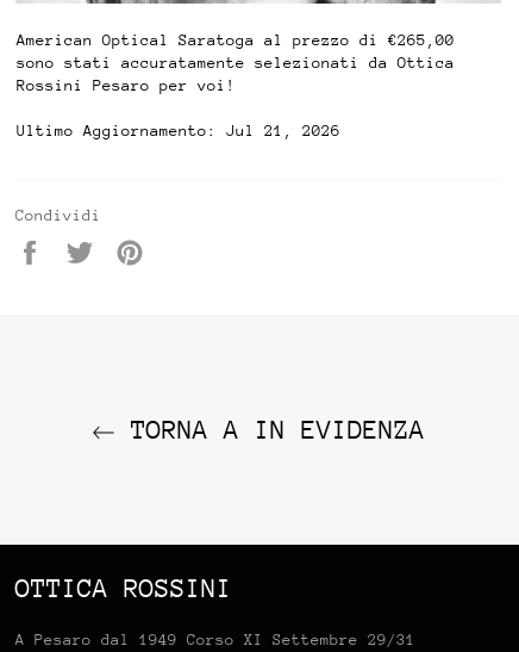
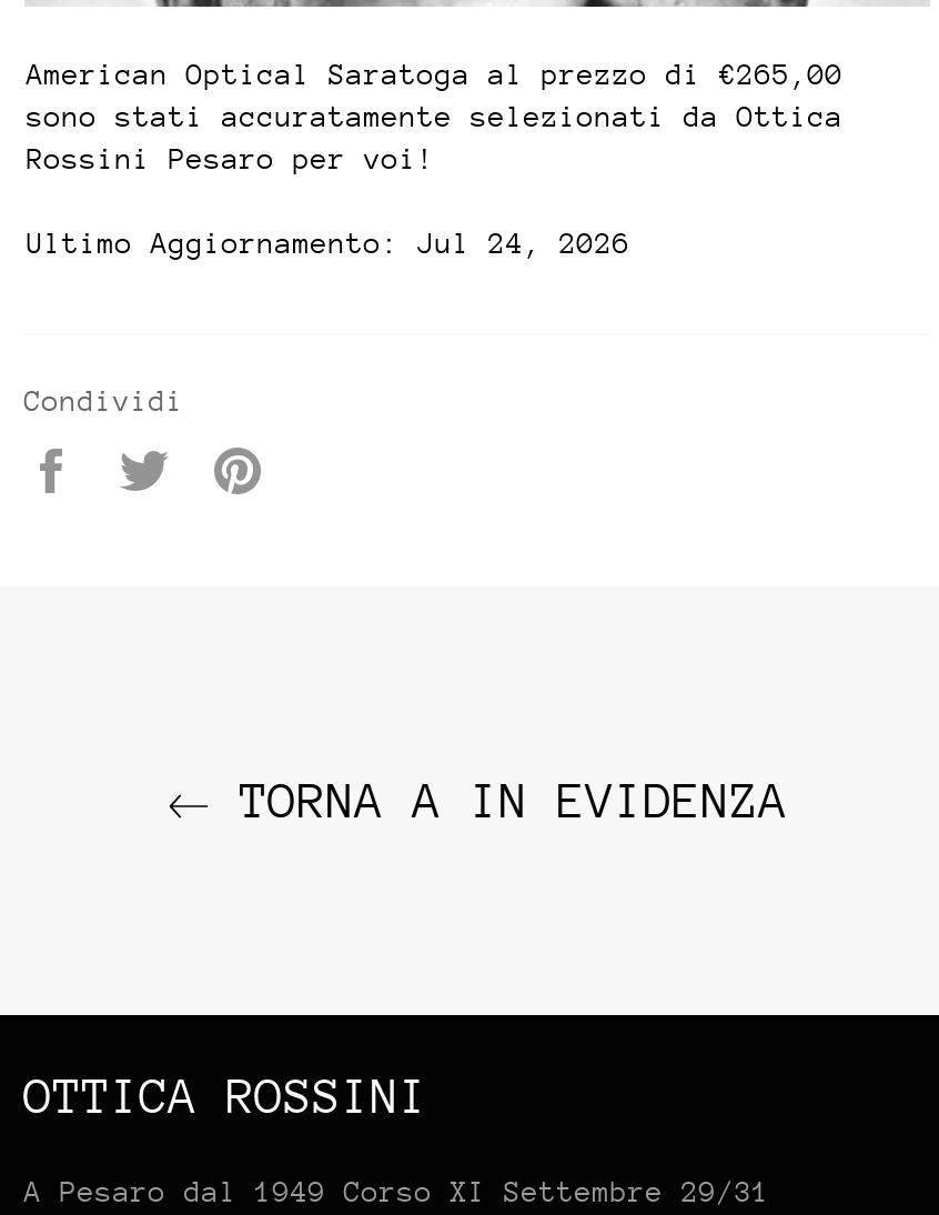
[17,122,340,139] Ultimo Aggiornamento: Jul 21, 2026 -> [27,227,630,260] Ultimo Aggiornamento: Jul 24, 2026

